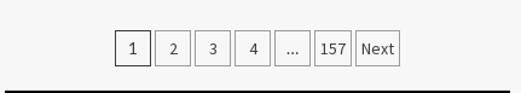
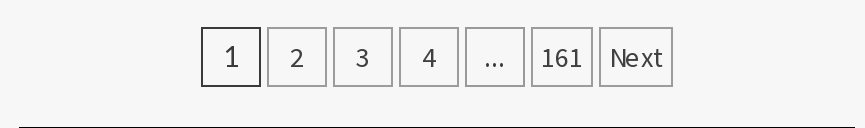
[320,37,346,59] 157 -> [541,39,583,75] 161

